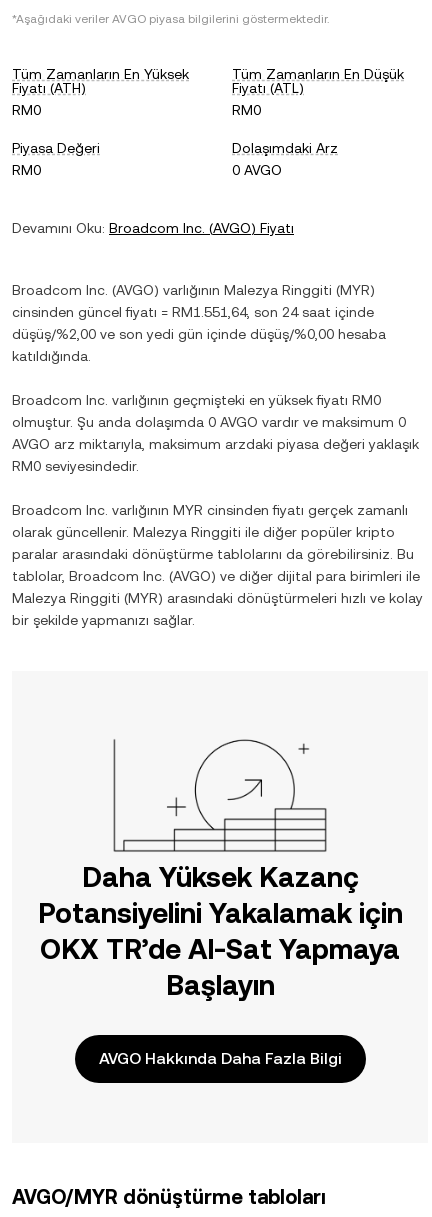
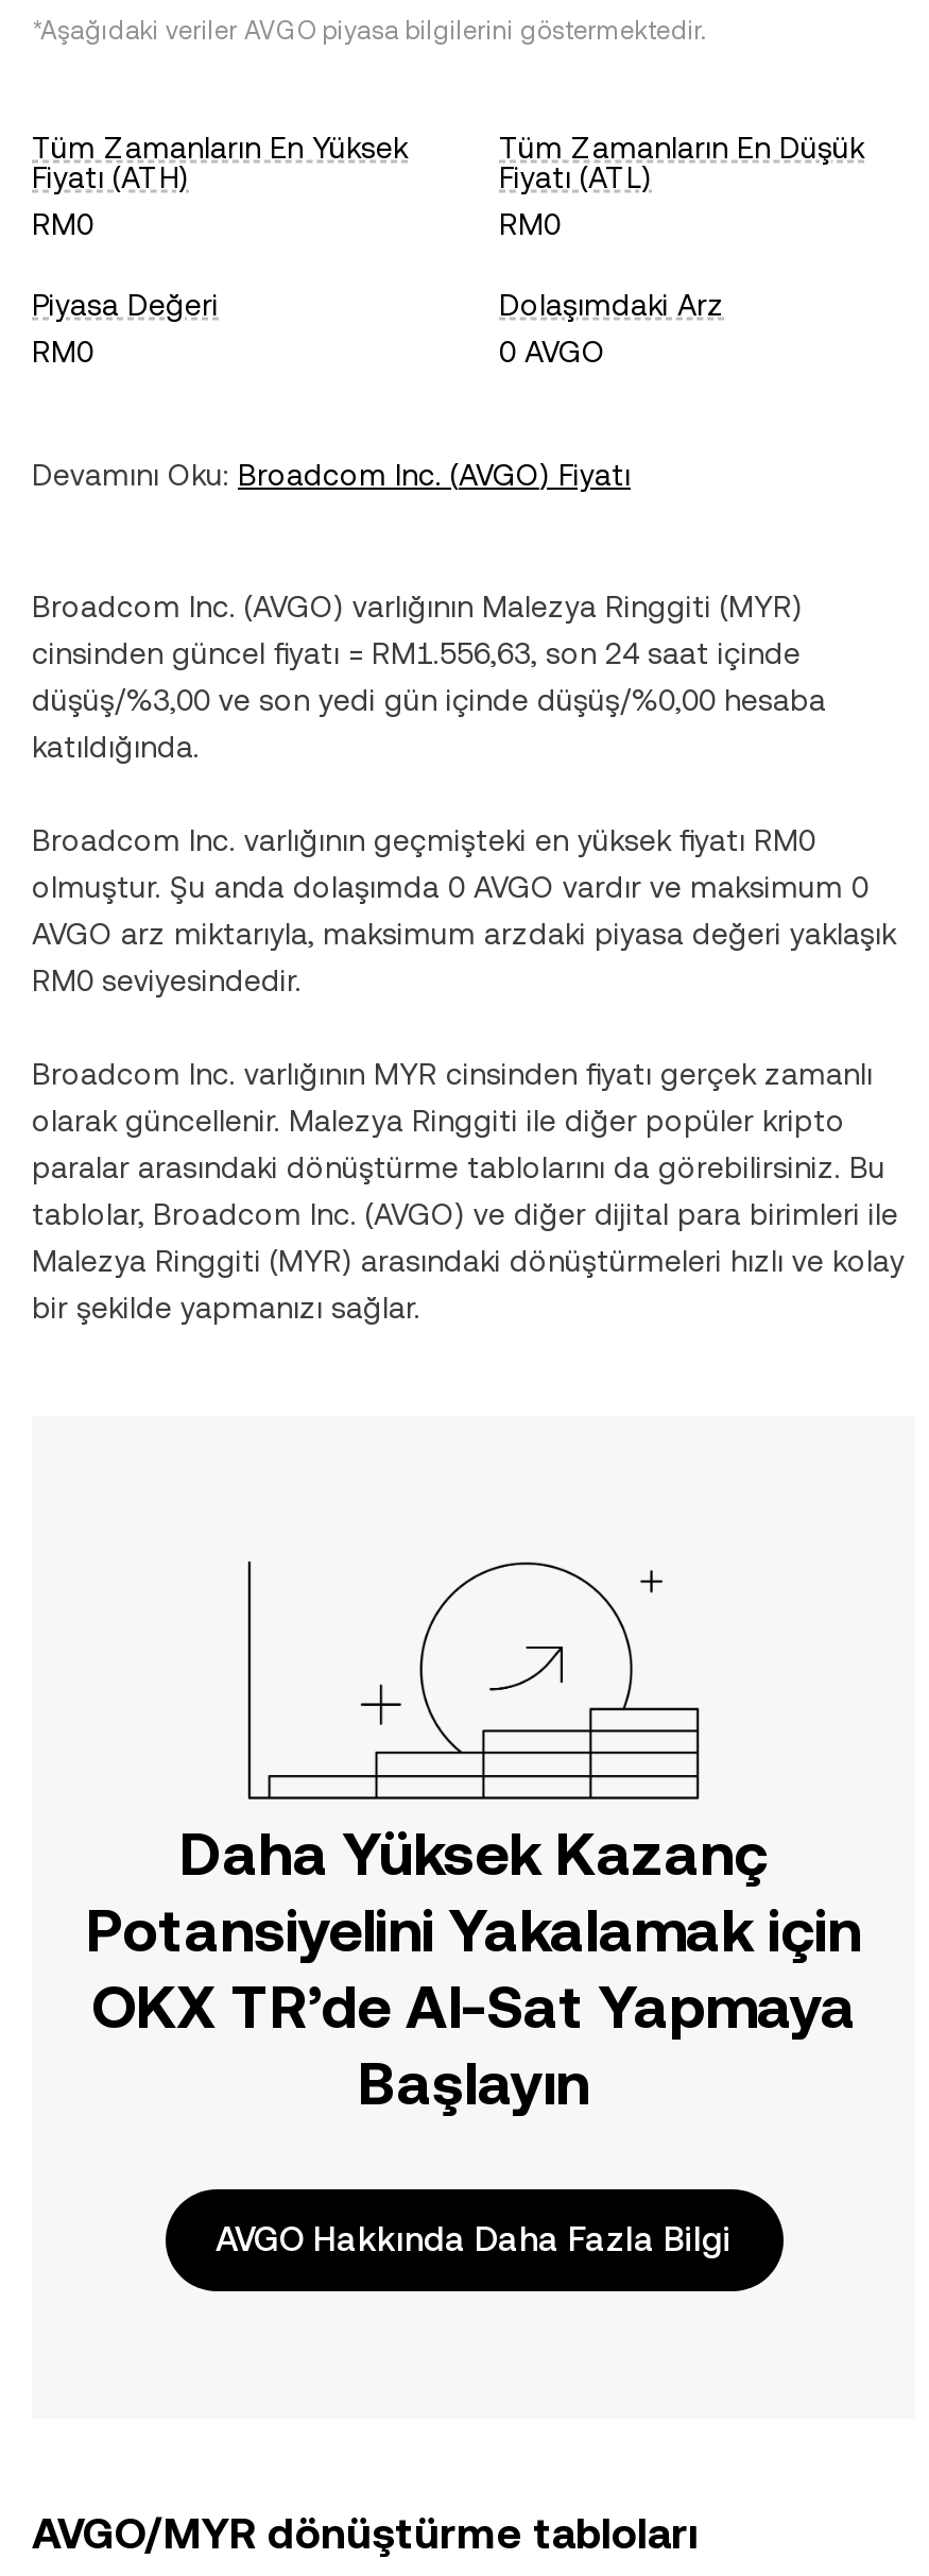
[12,304,374,320] cinsinden güncel fiyatı = RM1.551,64, son 24 saat içinde -> [32,636,801,670] cinsinden güncel fiyatı = RM1.556,63, son 24 saat içinde
[12,326,386,342] düşüş/%2,00 ve son yedi gün içinde düşüş/%0,00 hesaba -> [32,683,826,717] düşüş/%3,00 ve son yedi gün içinde düşüş/%0,00 hesaba

